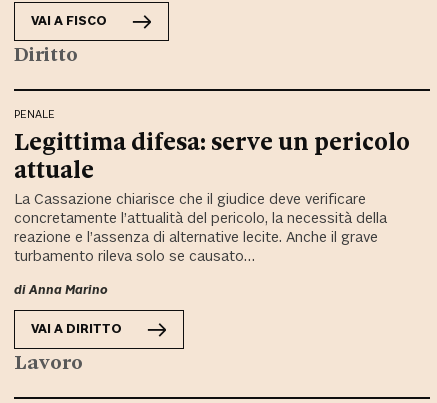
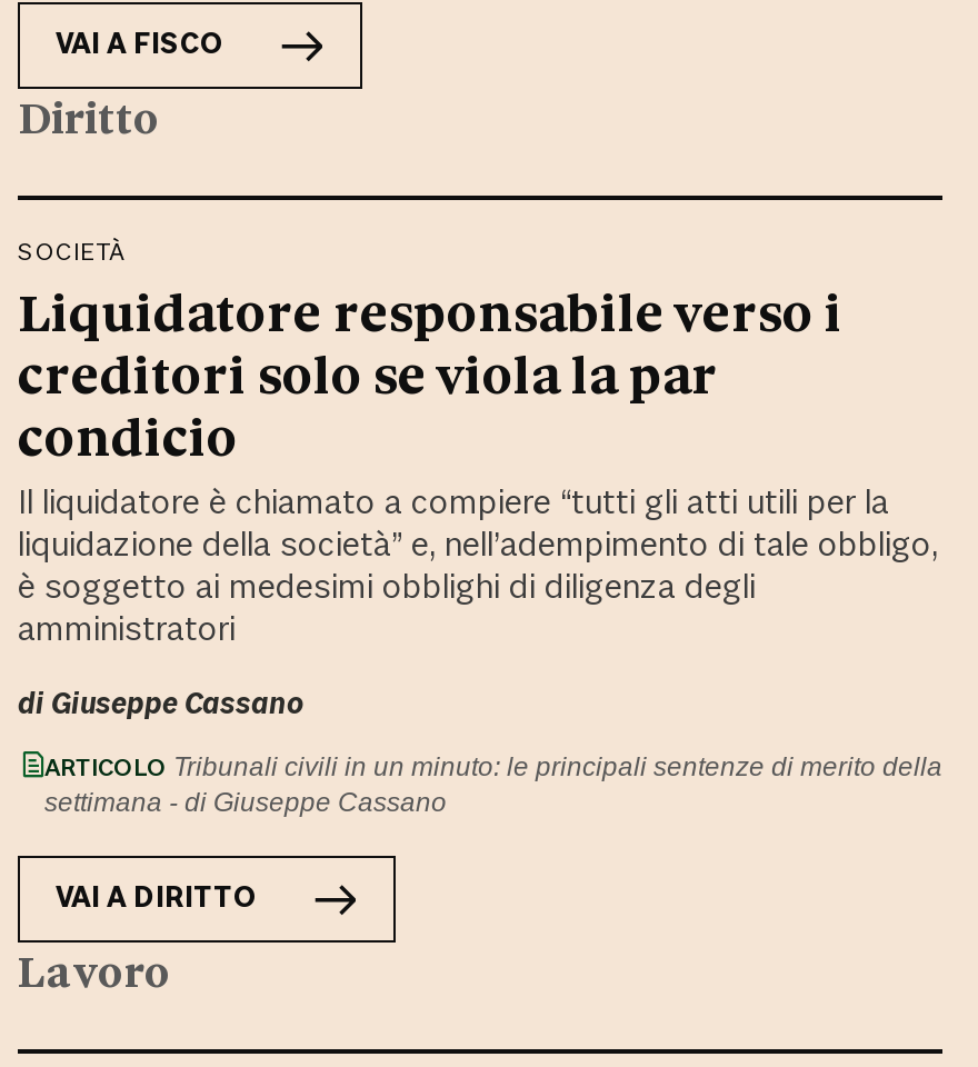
[14,107,410,298] PENALE | Legittima difesa: serve un pericolo | attuale | La Cassazione chiarisce che il giudice deve verificare | concretamente l’attualità del pericolo, la necessità della | reazione e l’assenza di alternative lecite. Anche il grave | turbamento rileva solo se causato… | di Anna Marino -> [18,235,942,818] SOCIETÀ | Liquidatore responsabile verso i | creditori solo se viola la par | condicio | Il liquidatore è chiamato a compiere “tutti gli atti utili per la | liquidazione della società” e, nell’adempimento di tale obbligo, | è soggetto ai medesimi obblighi di diligenza degli | amministratori | di Giuseppe Cassano | ARTICOLO Tribunali civili in un minuto: le principali sentenze di merito della | settimana - di Giuseppe Cassano

